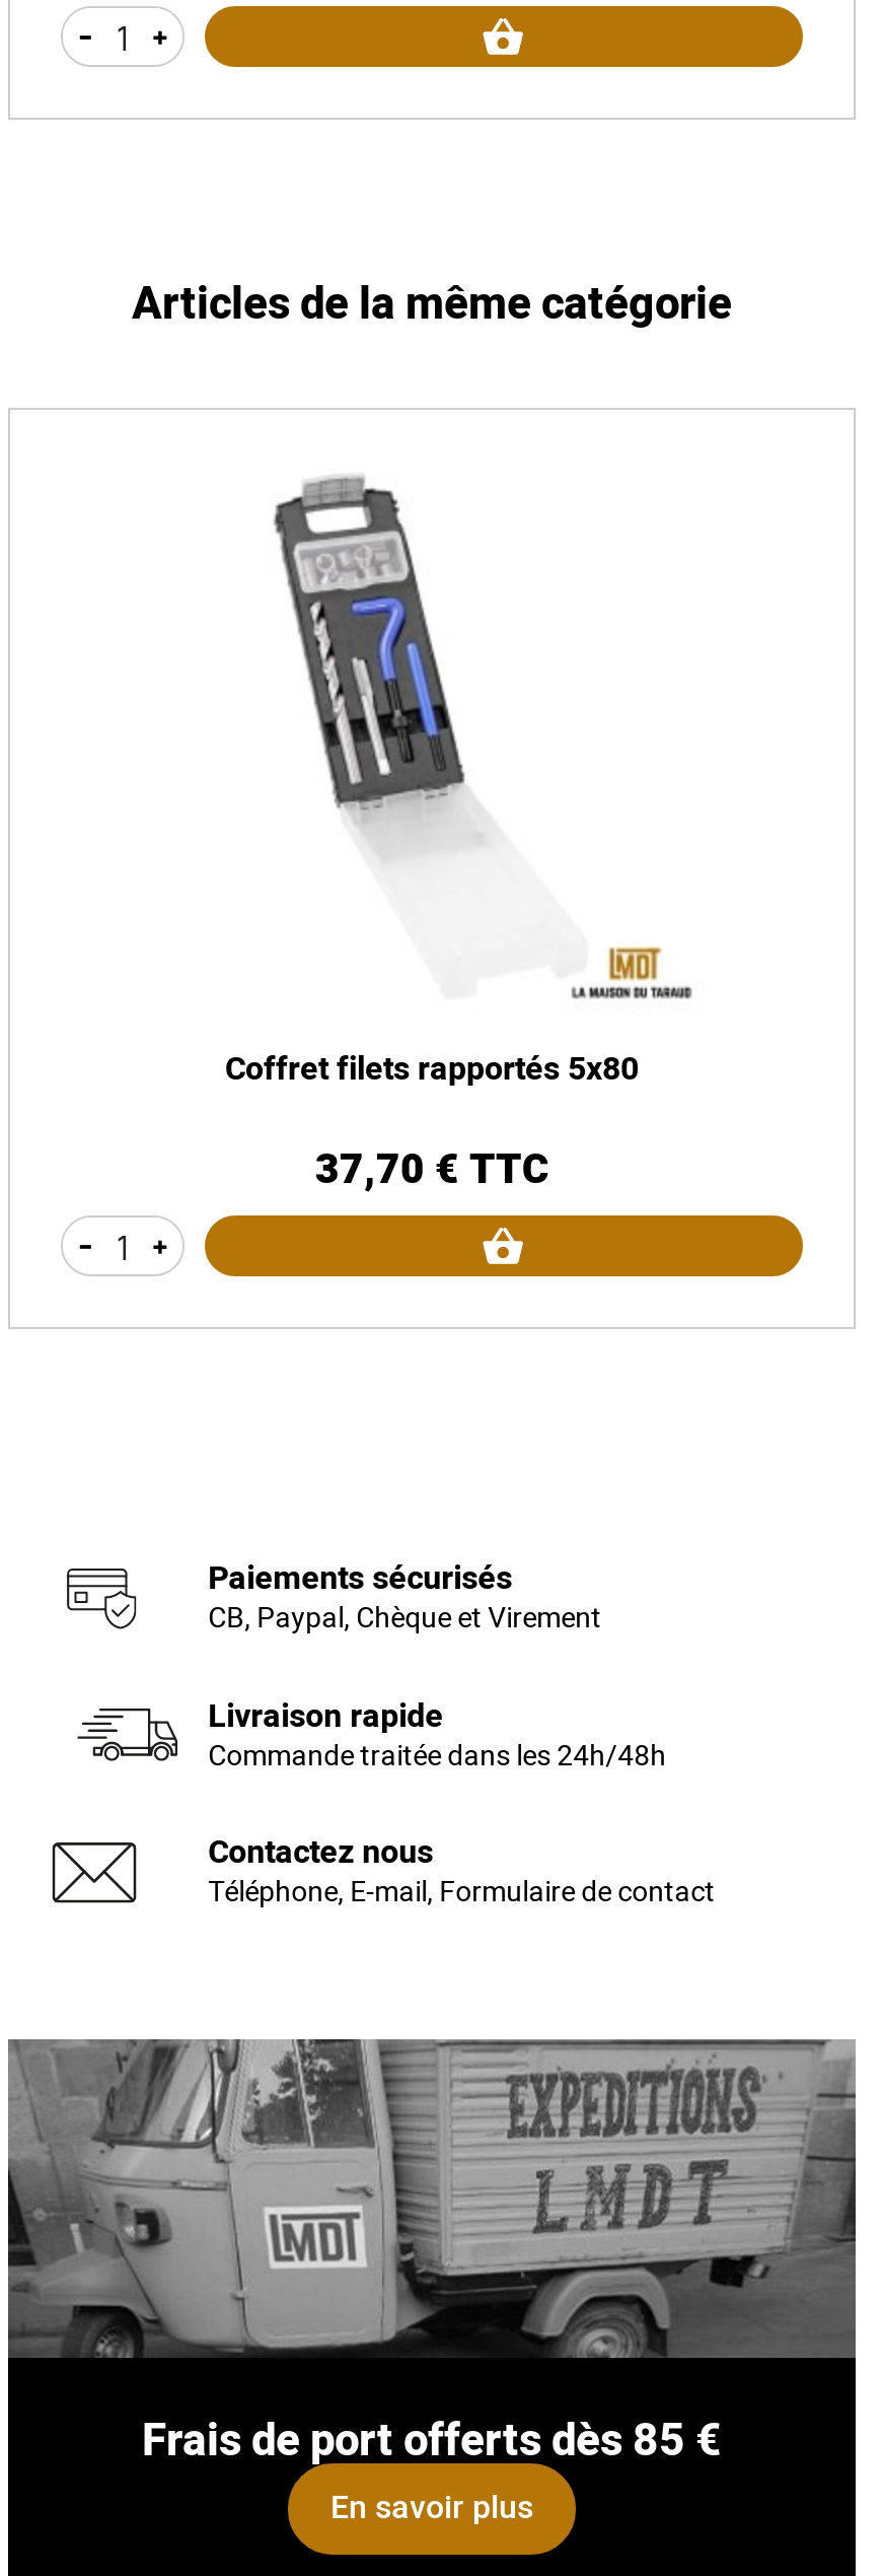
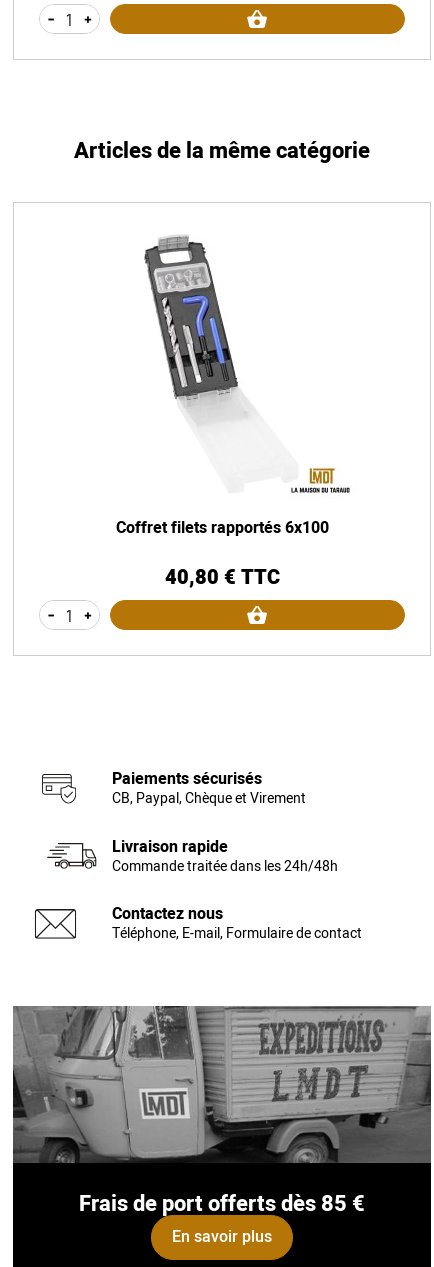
[225,1045,639,1094] Coffret filets rapportés 5x80 -> [115,516,328,540] Coffret filets rapportés 6x100
[315,1141,548,1200] 37,70 € TTC -> [164,563,279,592] 40,80 € TTC

